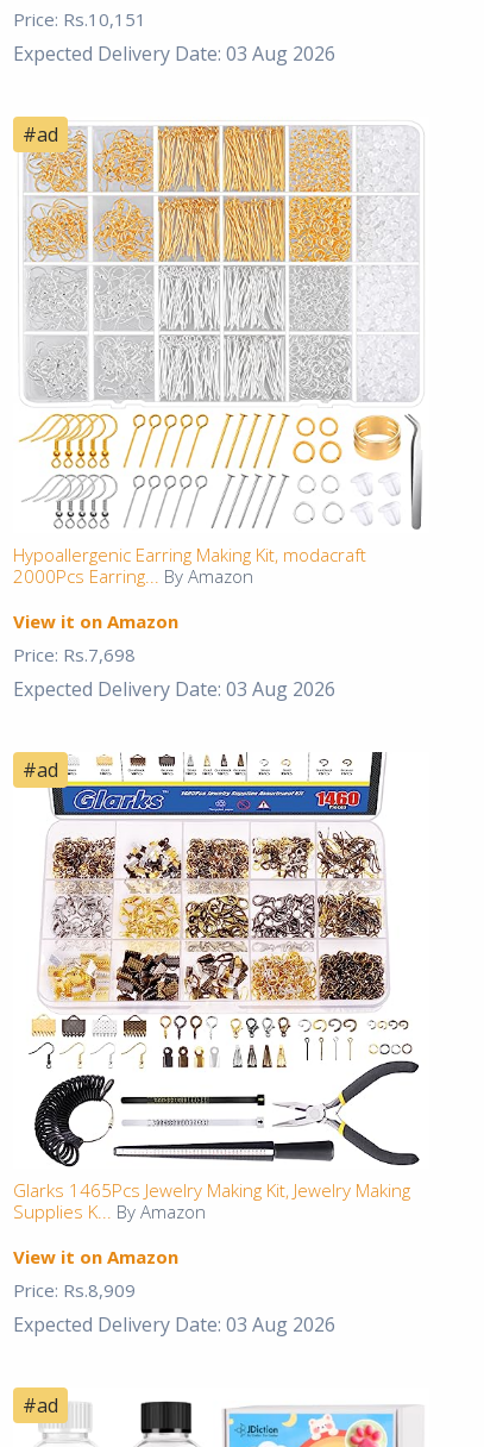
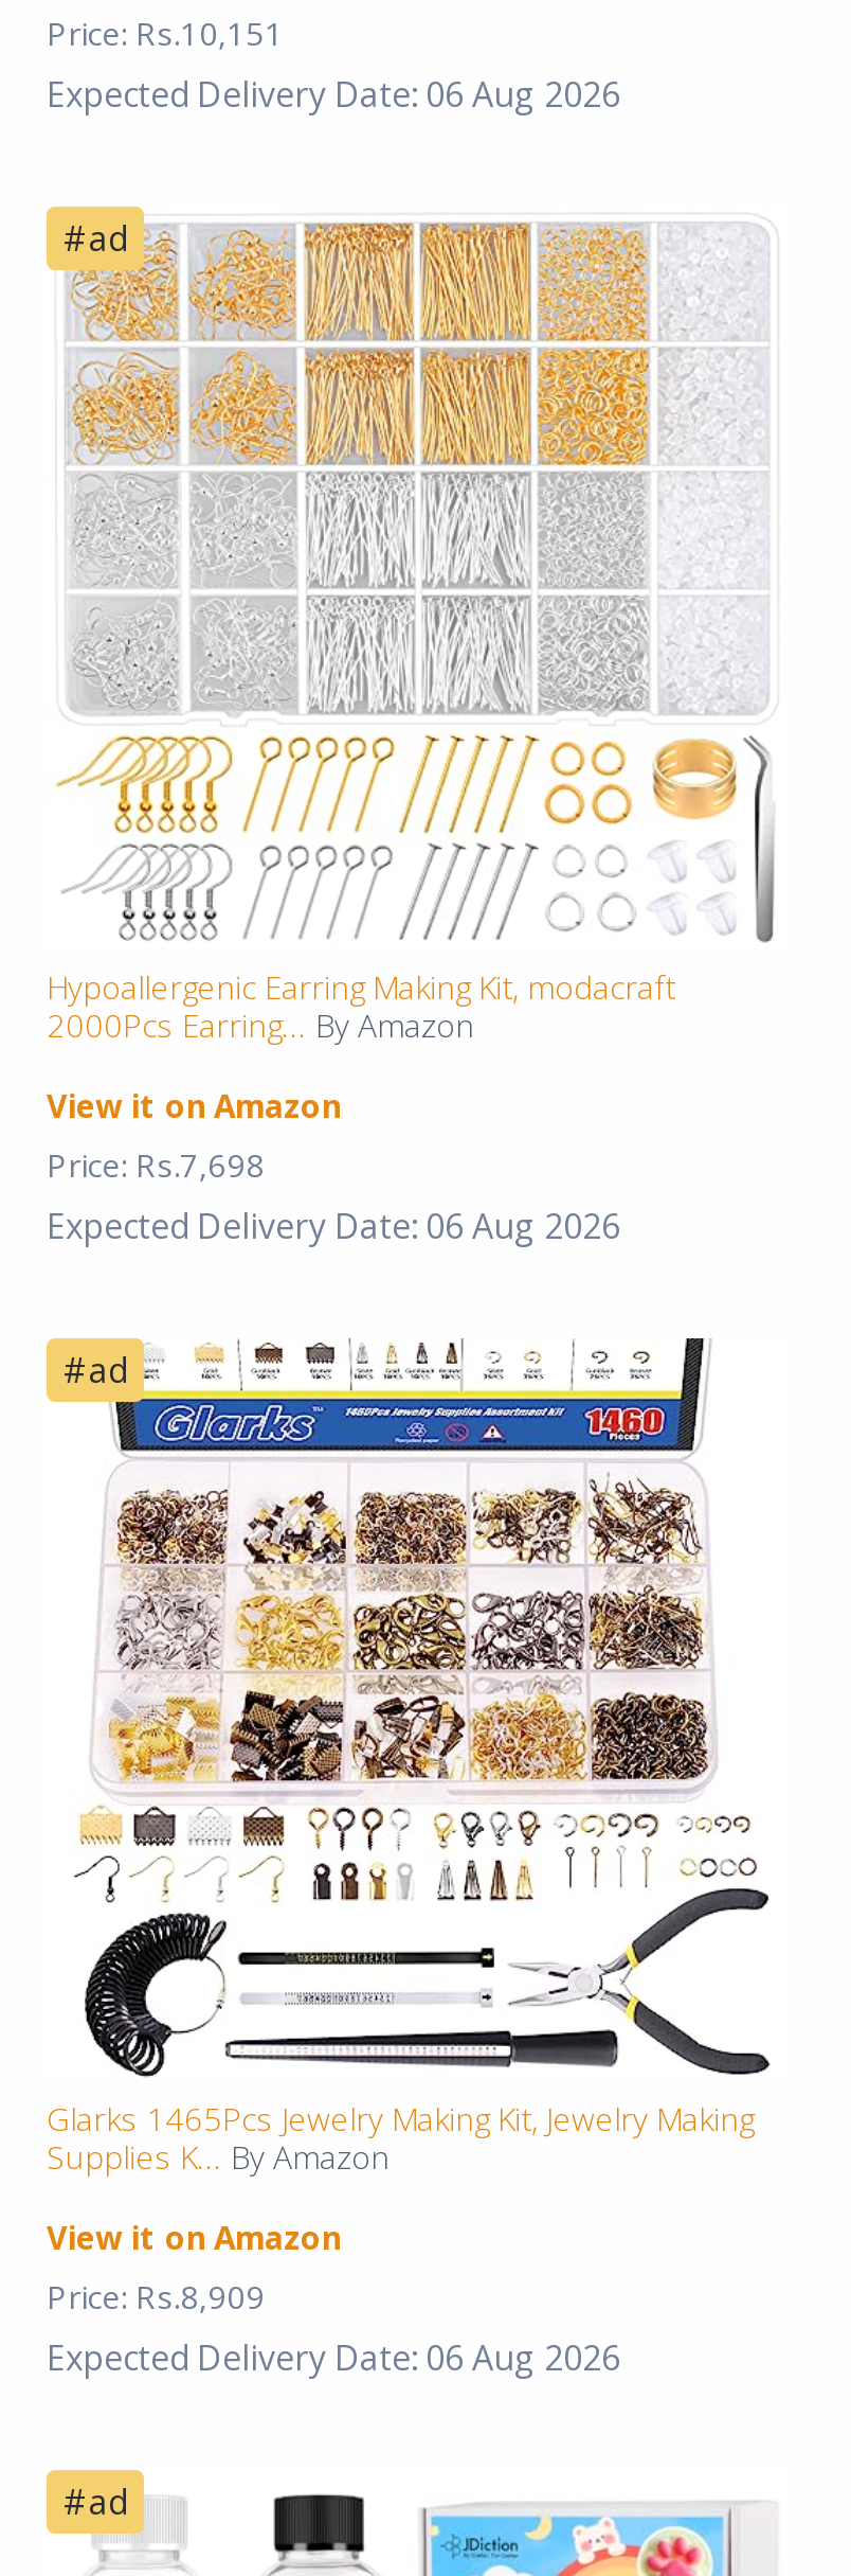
[13,40,335,66] Expected Delivery Date: 03 Aug 2026 -> [47,70,620,117] Expected Delivery Date: 06 Aug 2026
[13,676,335,702] Expected Delivery Date: 03 Aug 2026 -> [47,1203,620,1249] Expected Delivery Date: 06 Aug 2026
[13,1312,335,1338] Expected Delivery Date: 03 Aug 2026 -> [47,2335,620,2382] Expected Delivery Date: 06 Aug 2026

